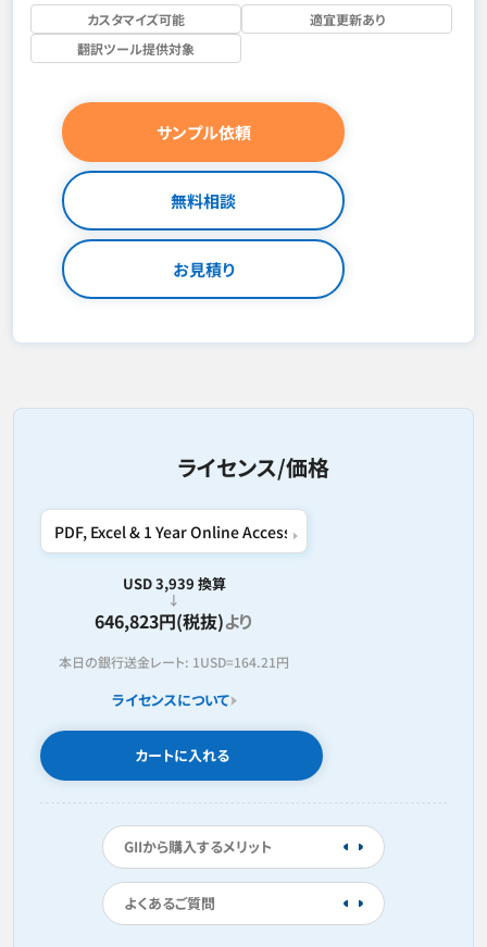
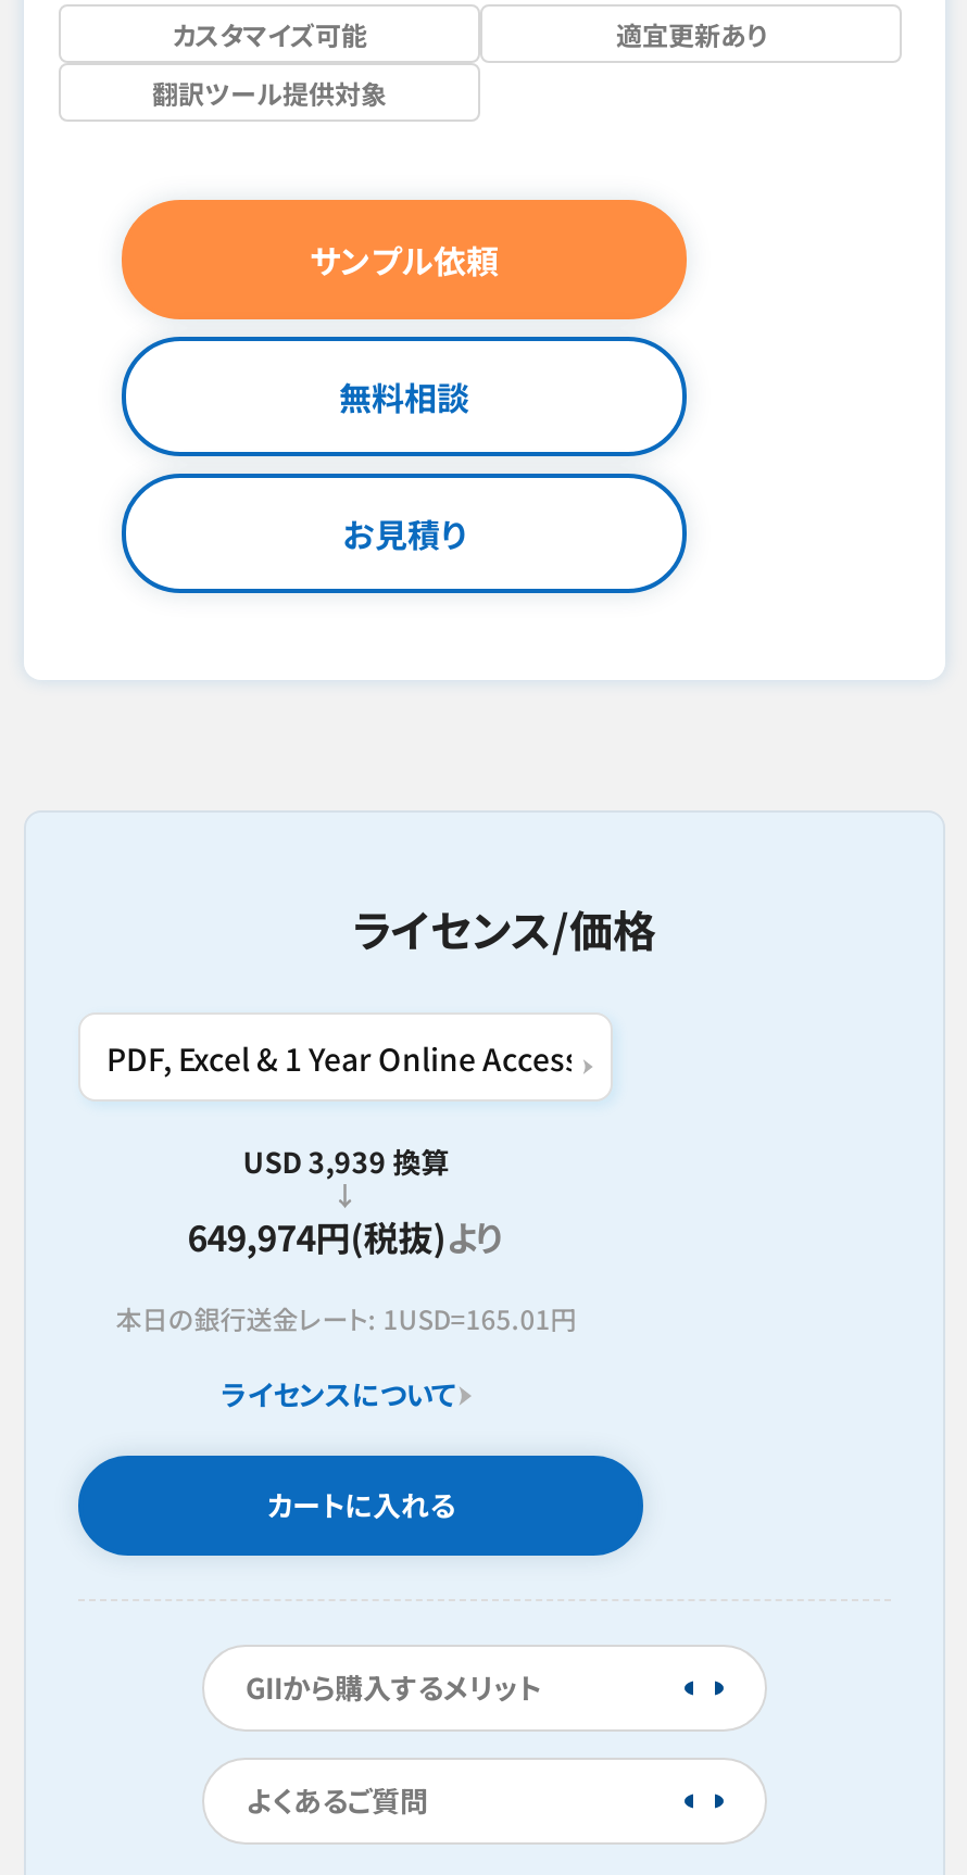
[95,608,254,634] 646,823円(税抜)より -> [187,1210,505,1262] 649,974円(税抜)より
[59,652,289,671] 本日の銀行送金レート: 1USD=164.21円 -> [116,1299,576,1336] 本日の銀行送金レート: 1USD=165.01円

